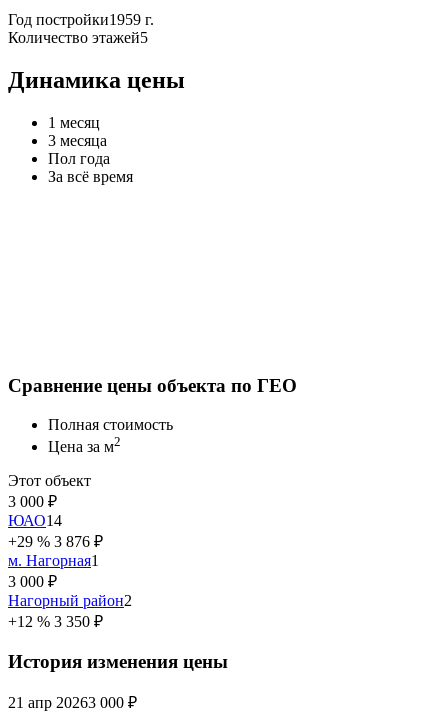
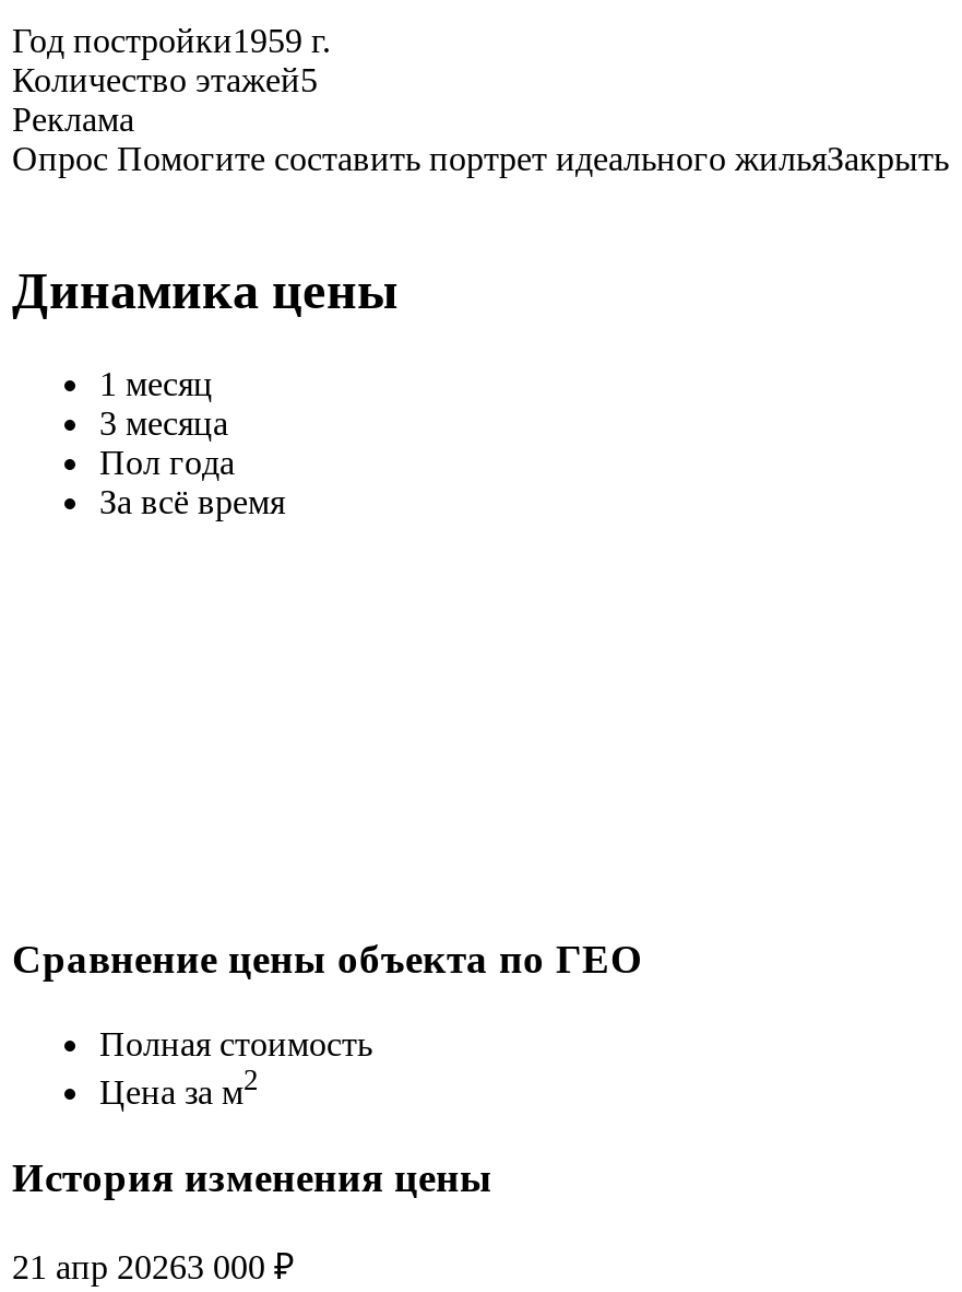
none -> [12,101,949,178] Реклама | Опрос Помогите составить портрет идеального жильяЗакрыть
moved [8,67,297,455] -> [12,263,643,1110]: Динамика цены | 1 месяц | Пол года | За всё время | Сравнение цены объекта по ГЕО | Полная стоимость | Цена за м2
[8,472,132,630] Этот объект | 3 000 ₽ | ЮАО 14 | +29 % 3 876 ₽ | м. Нагорная1 | 3 000 ₽ | Нагорный район2 | +12 % 3 350 ₽ -> none

